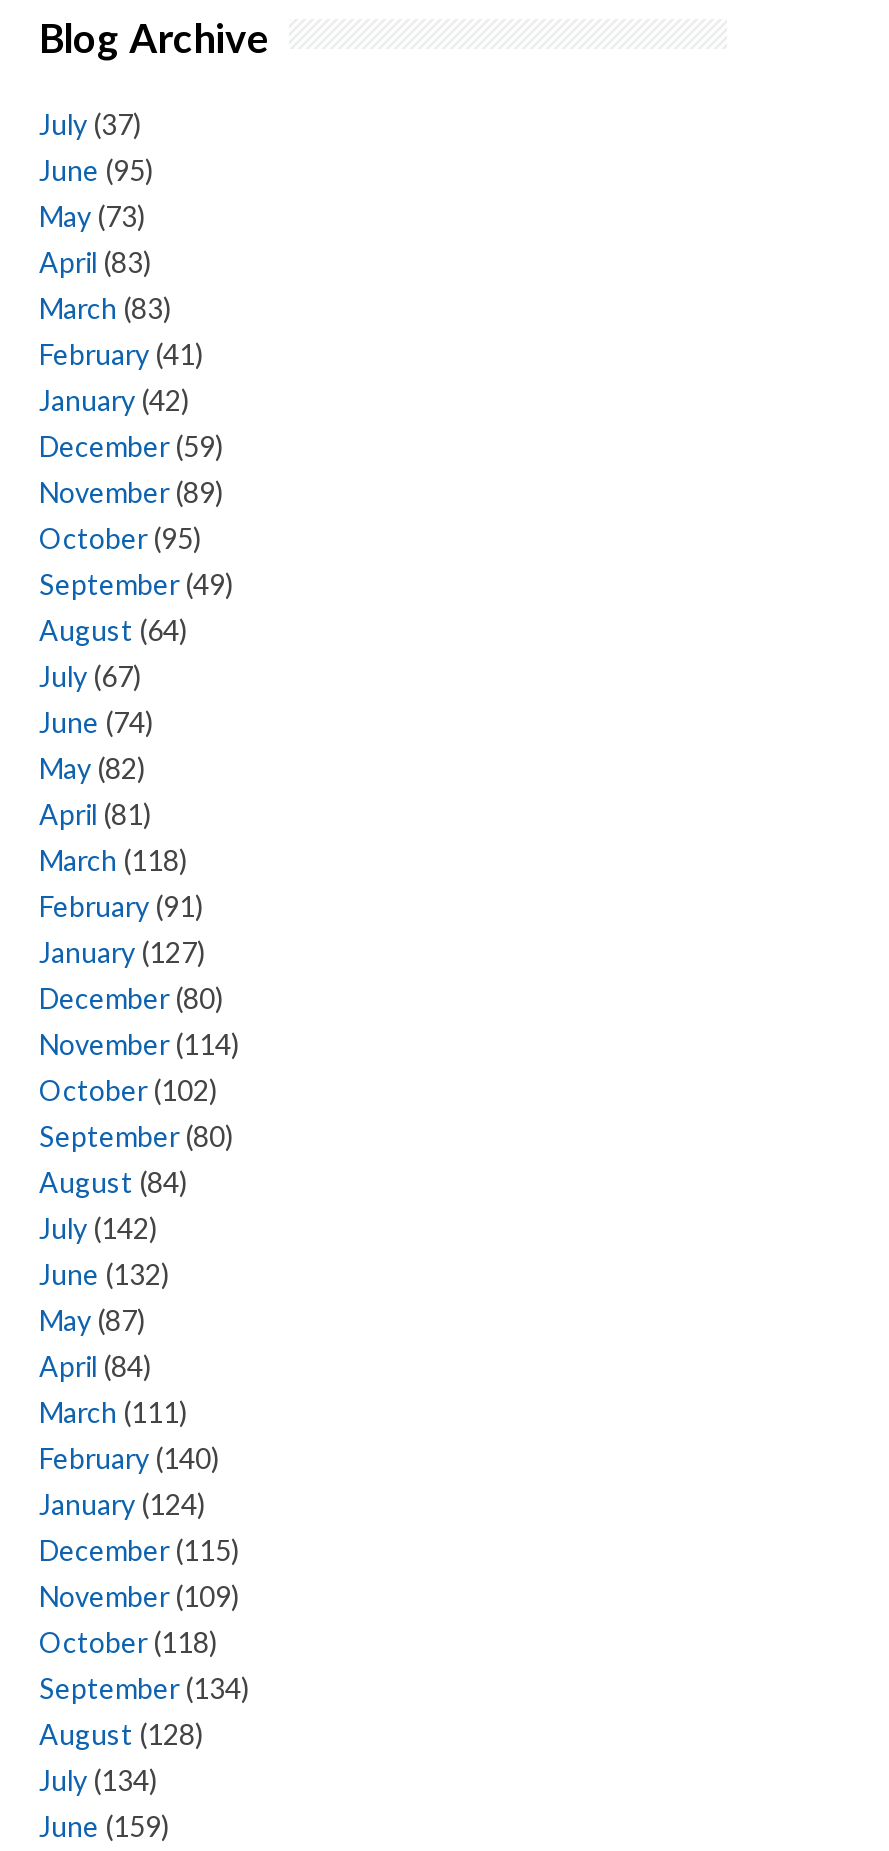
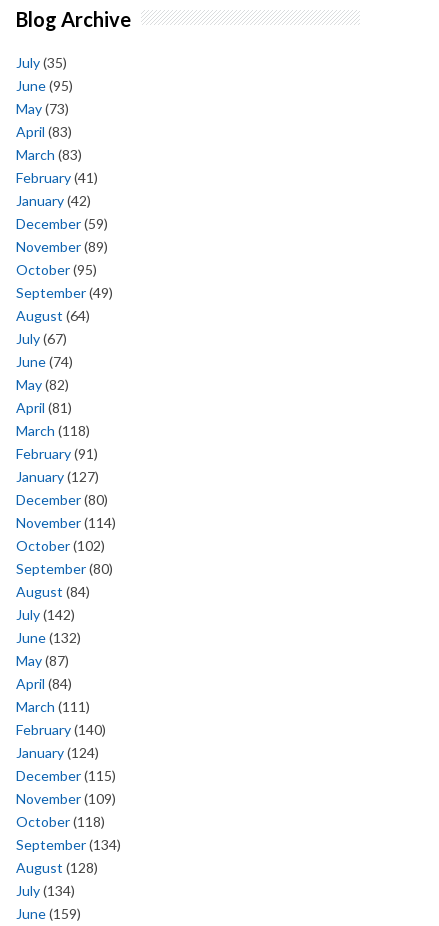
[39,106,141,140] July (37) -> [16,54,67,71] July (35)

